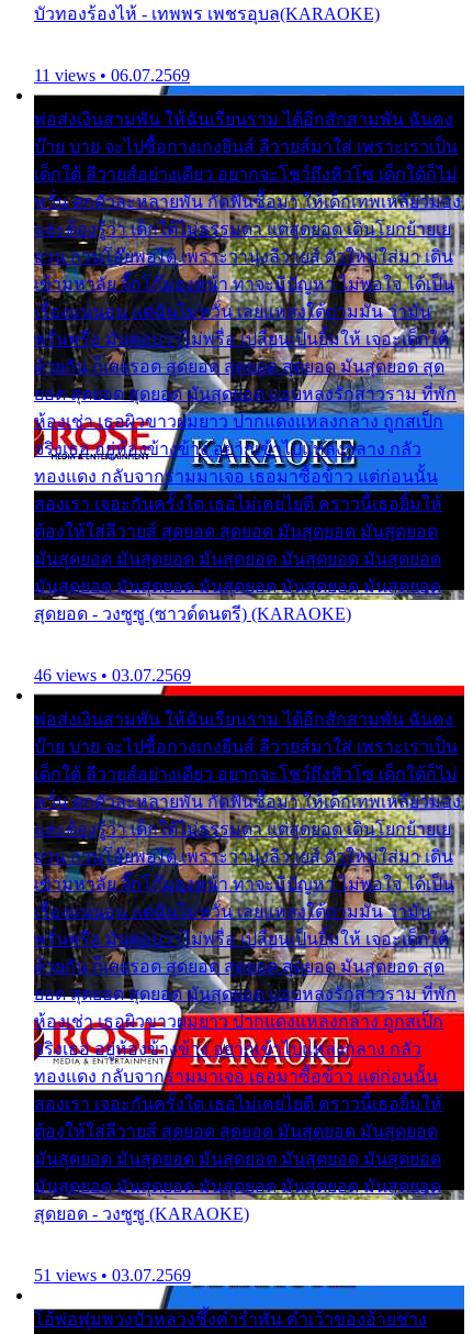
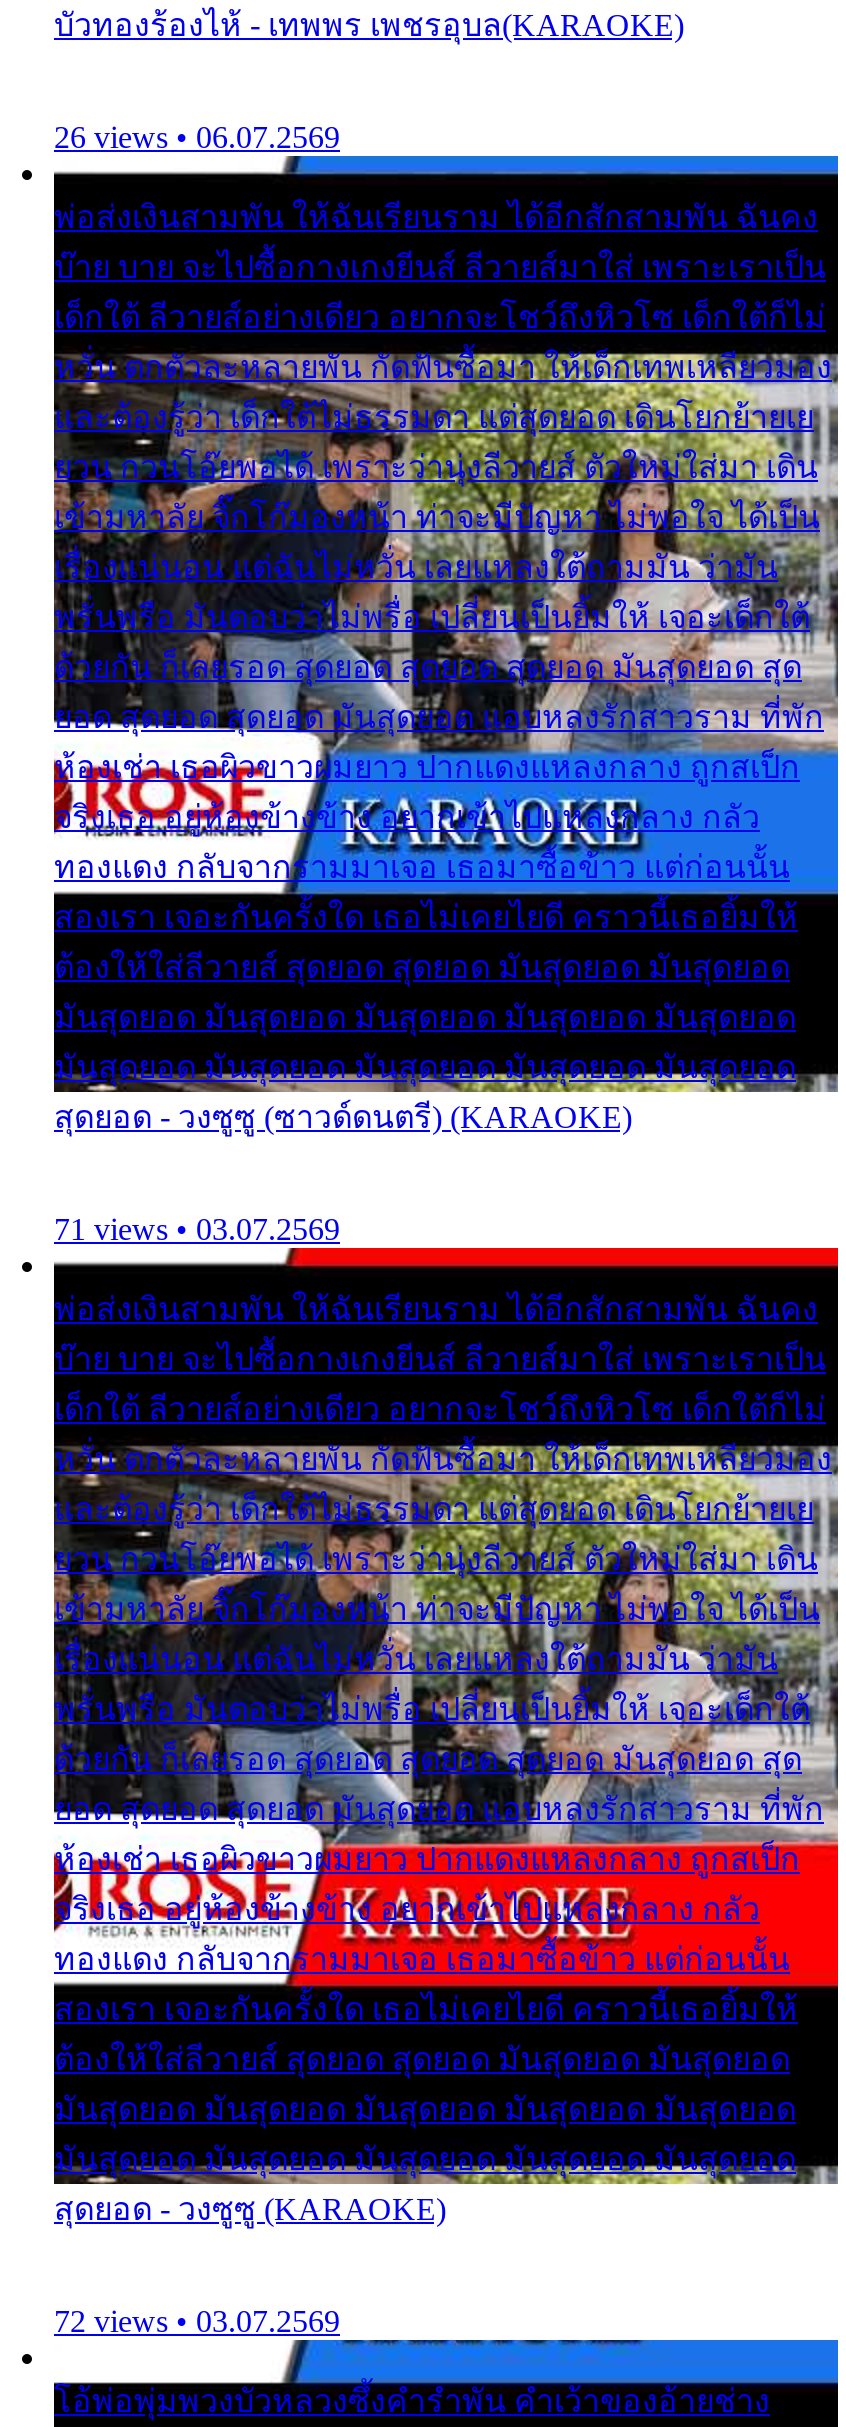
[34,66,190,84] 11 views • 06.07.2569 -> [54,120,340,154] 26 views • 06.07.2569
[34,666,191,684] 46 views • 03.07.2569 -> [54,1212,340,1246] 71 views • 03.07.2569
[34,1266,191,1284] 51 views • 03.07.2569 -> [54,2304,340,2338] 72 views • 03.07.2569

